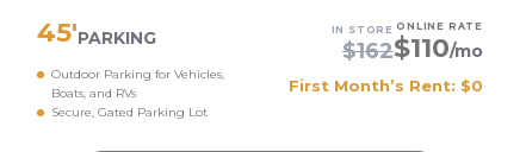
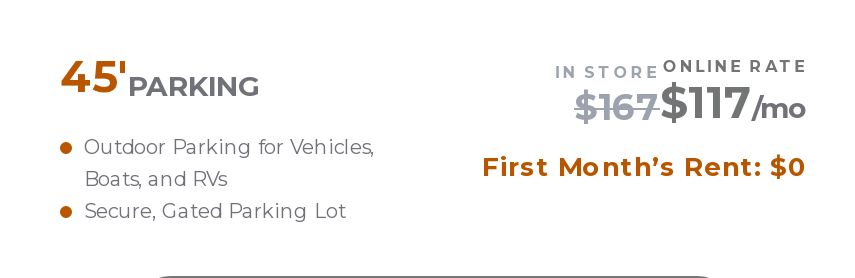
[342,38,394,64] $162 -> [574,86,660,130] $167
[394,32,483,64] $110/mo -> [660,76,808,130] $117/mo

